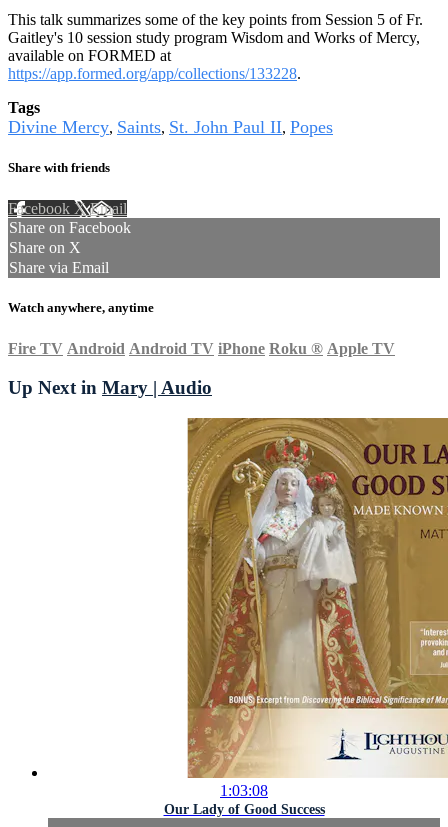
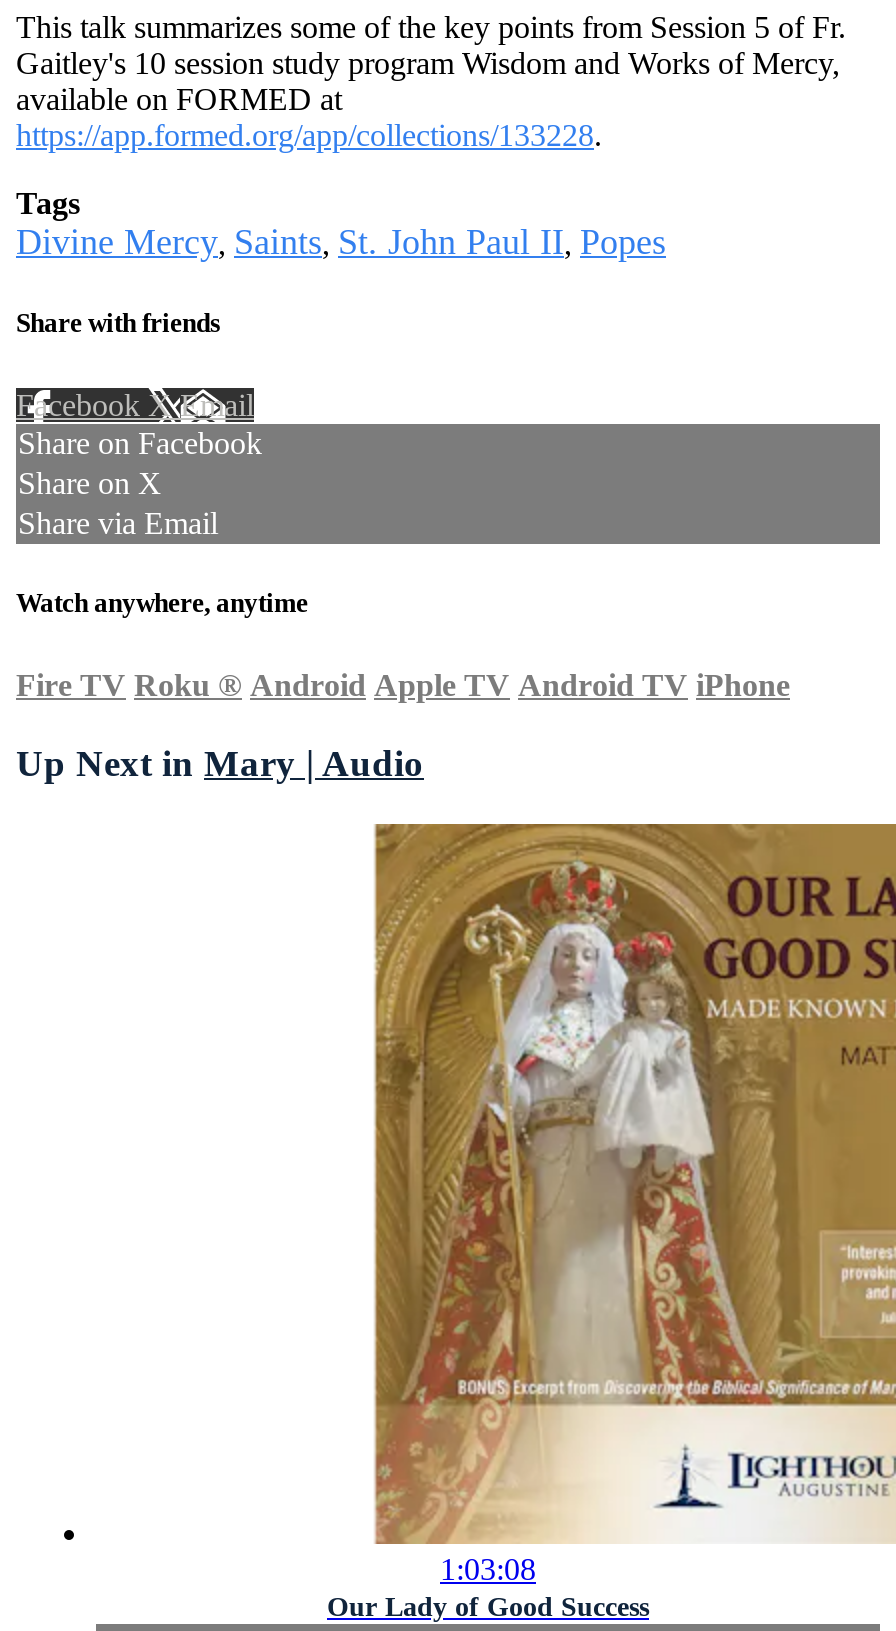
[8,340,395,357] Fire TV Android Android TV iPhone Roku ® Apple TV -> [16,669,790,703] Fire TV Roku ® Android Apple TV Android TV iPhone

